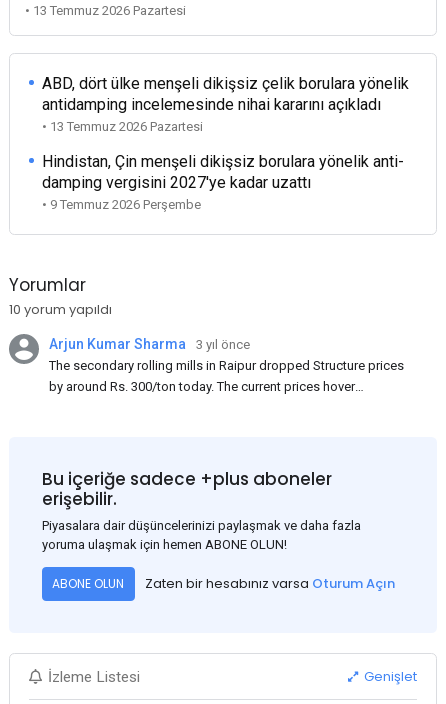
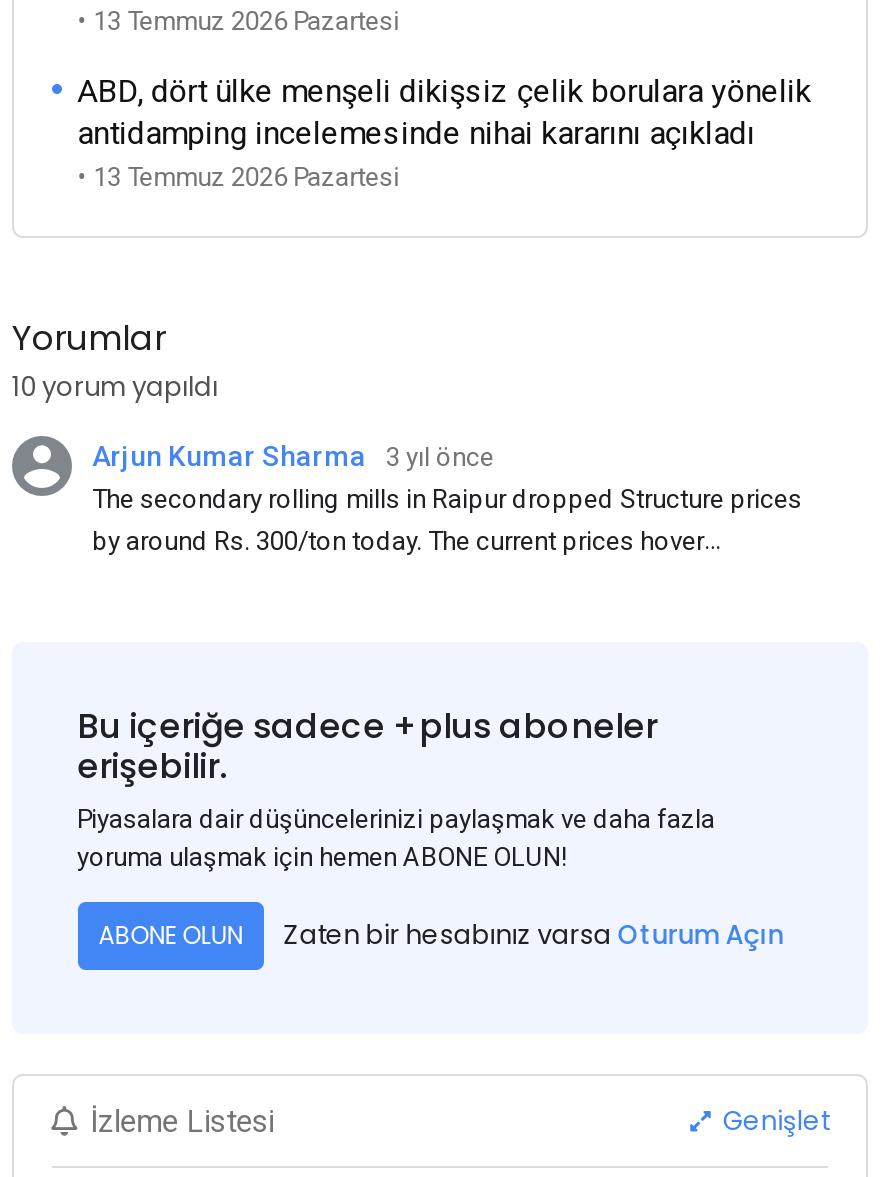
[42,152,404,212] Hindistan, Çin menşeli dikişsiz borulara yönelik anti- | damping vergisini 2027'ye kadar uzattı | • 9 Temmuz 2026 Perşembe -> none

